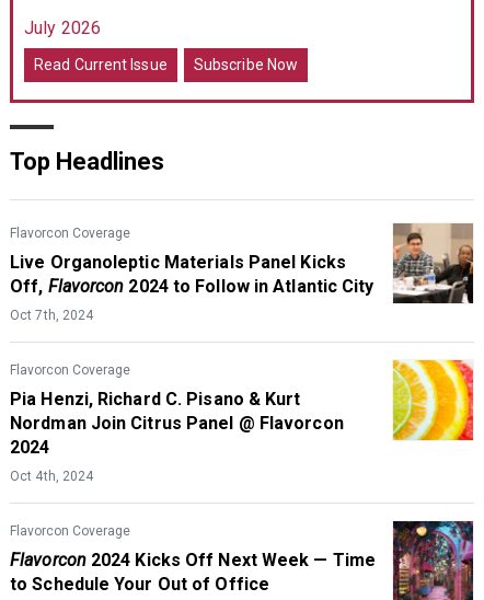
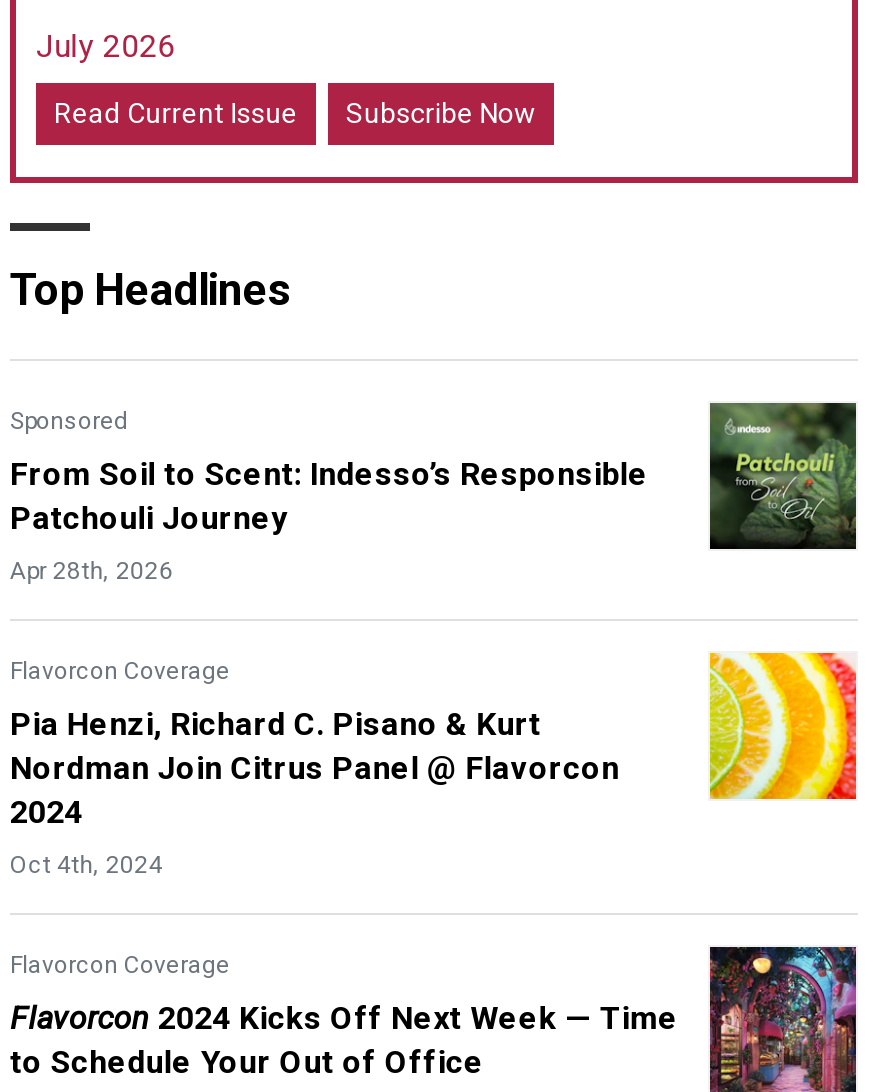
[10,225,130,240] Flavorcon Coverage -> [10,407,128,435] Sponsored
[10,223,474,304] [image] | Live Organoleptic Materials Panel Kicks | Off, Flavorcon 2024 to Follow in Atlantic City -> [10,402,858,552] [image] | From Soil to Scent: Indesso’s Responsible | Patchouli Journey
[10,307,93,322] Oct 7th, 2024 -> [10,557,173,585] Apr 28th, 2026

